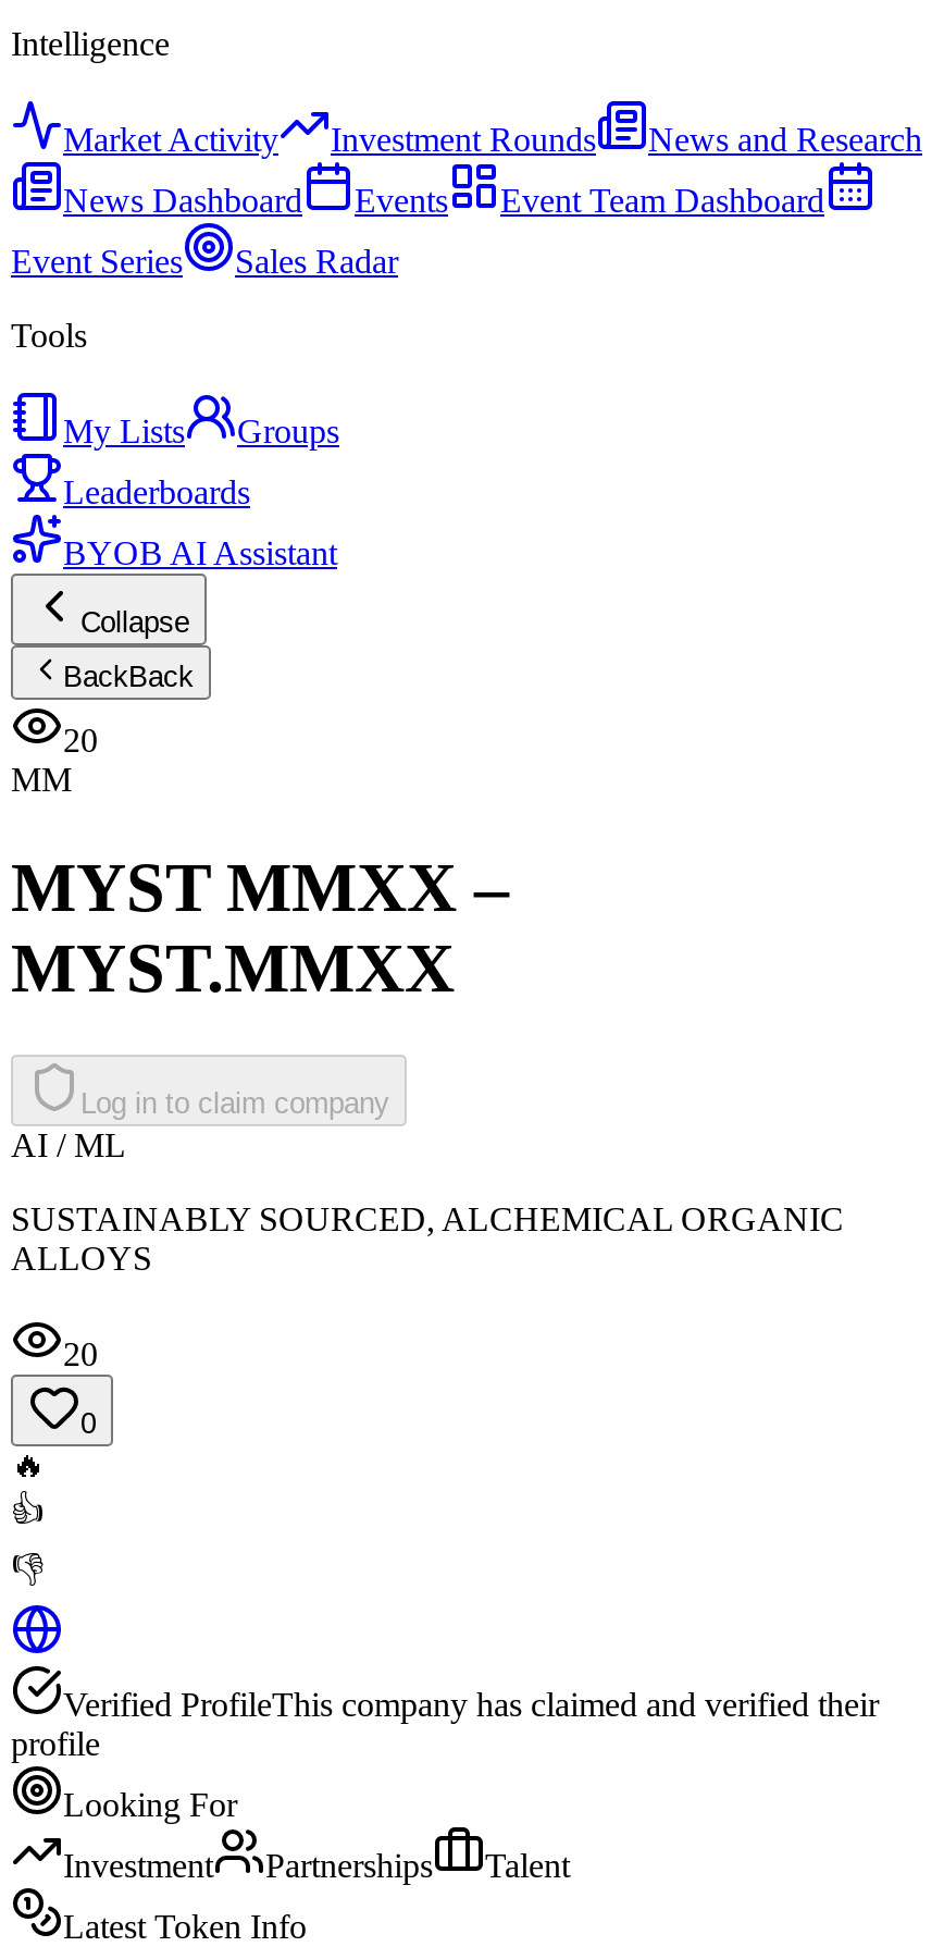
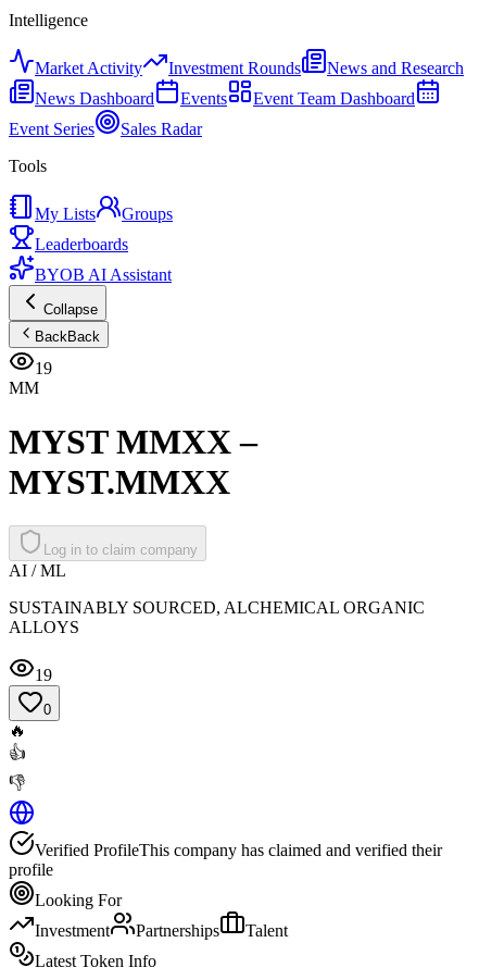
[63,722,98,759] 20 -> [35,359,52,378] 19
[63,1336,98,1373] 20 -> [35,666,52,684] 19

